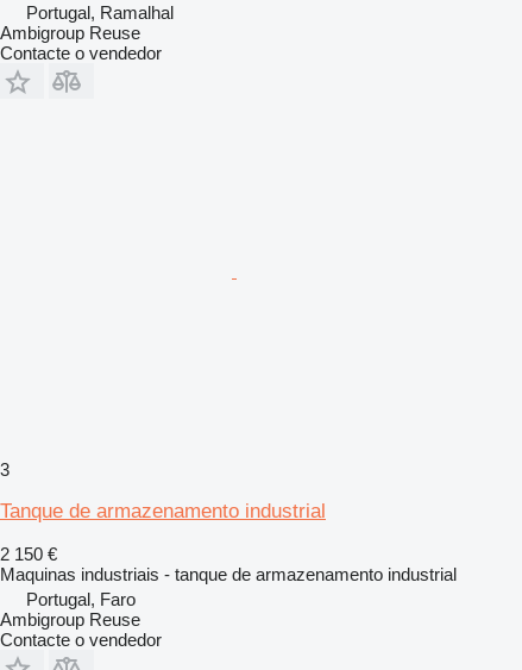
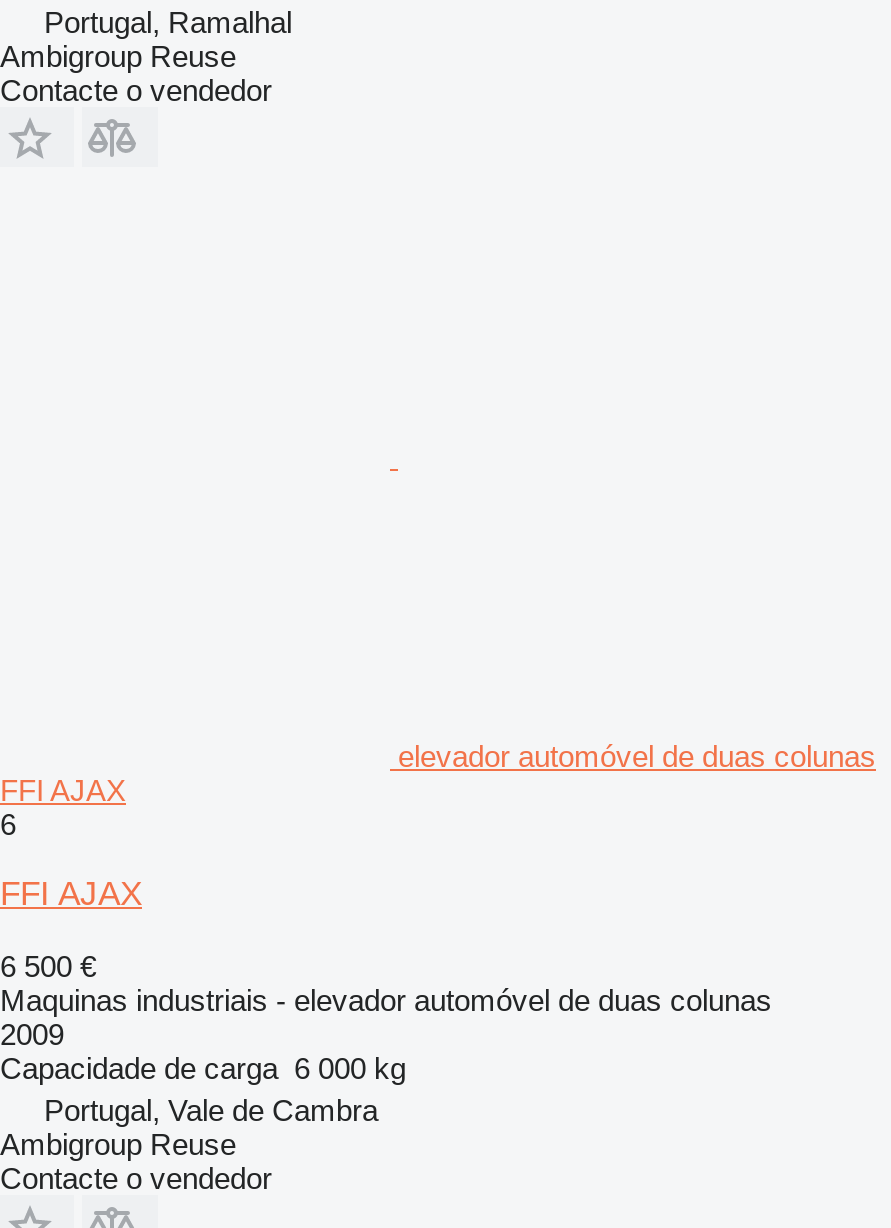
[0,459,10,480] 3 -> [0,738,876,840] elevador automóvel de duas colunas | FFI AJAX | 6
[0,500,326,522] Tanque de armazenamento industrial -> [0,874,142,912] FFI AJAX
[0,544,457,609] 2 150 € | Maquinas industriais - tanque de armazenamento industrial | Portugal, Faro -> [0,948,772,1126] 6 500 € | Maquinas industriais - elevador automóvel de duas colunas | 2009 | Capacidade de carga 6 000 kg | Portugal, Vale de Cambra

